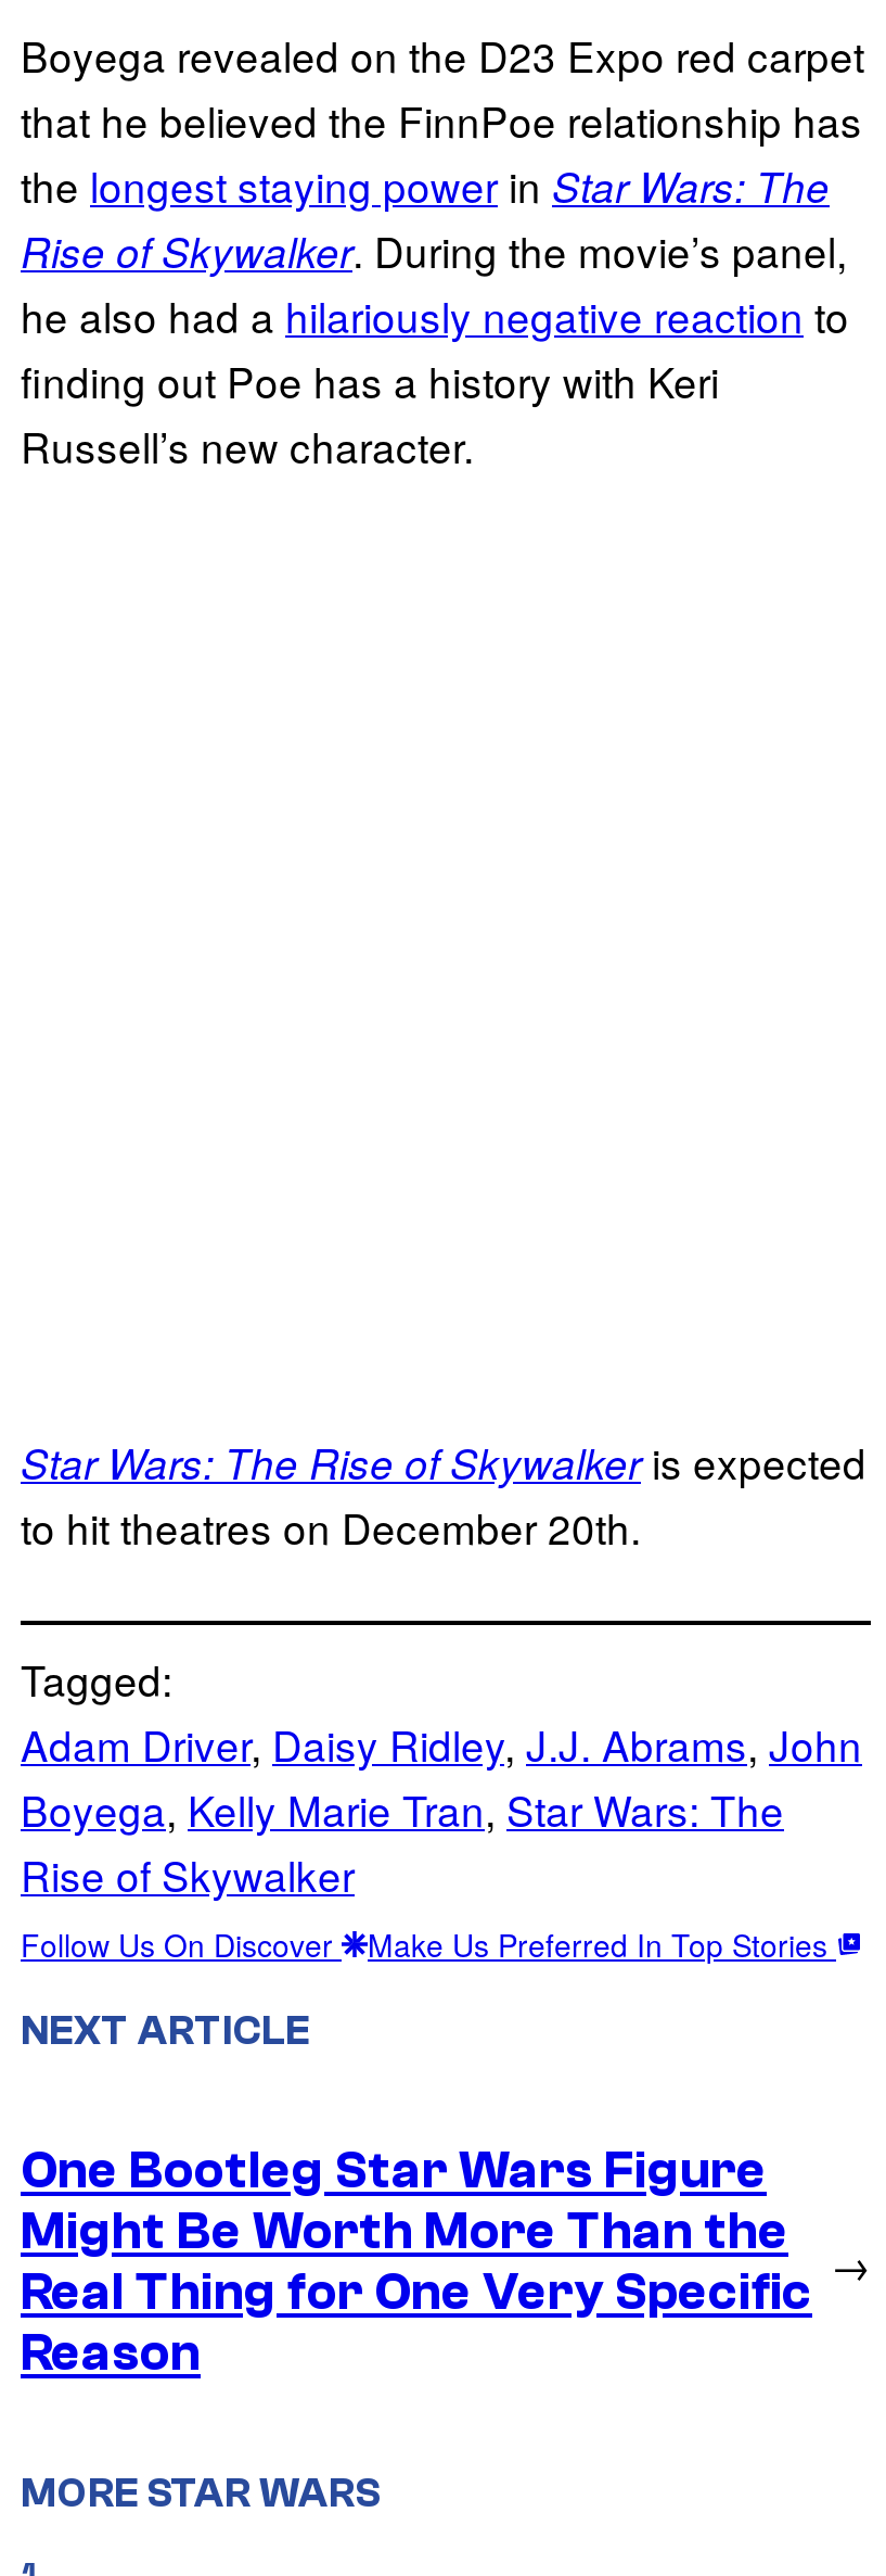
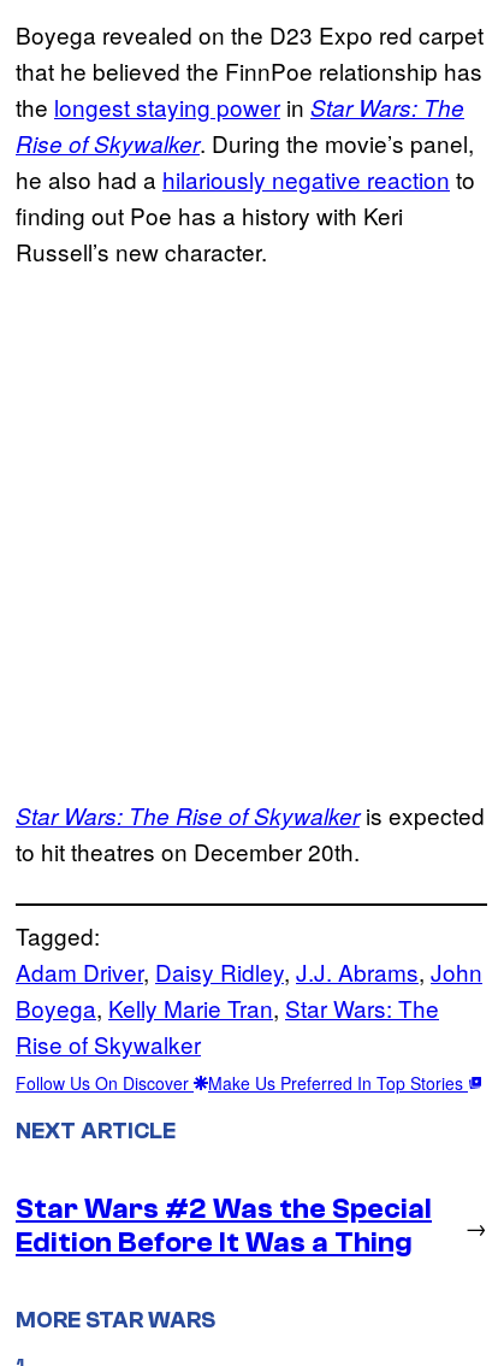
[21,2141,812,2382] One Bootleg Star Wars Figure | Might Be Worth More Than the | Real Thing for One Very Specific | Reason -> [16,1192,432,1258] Star Wars #2 Was the Special | Edition Before It Was a Thing

